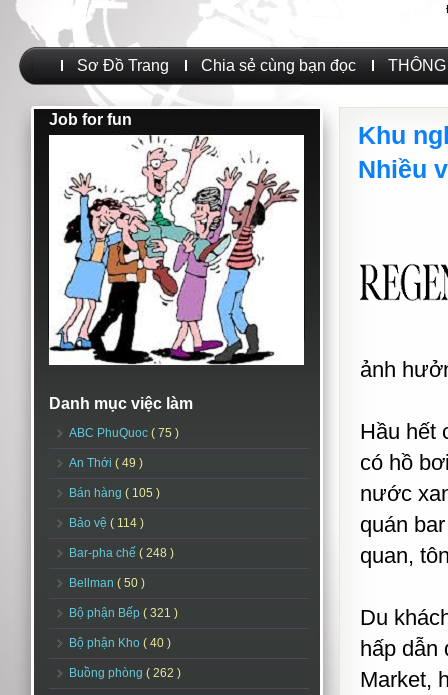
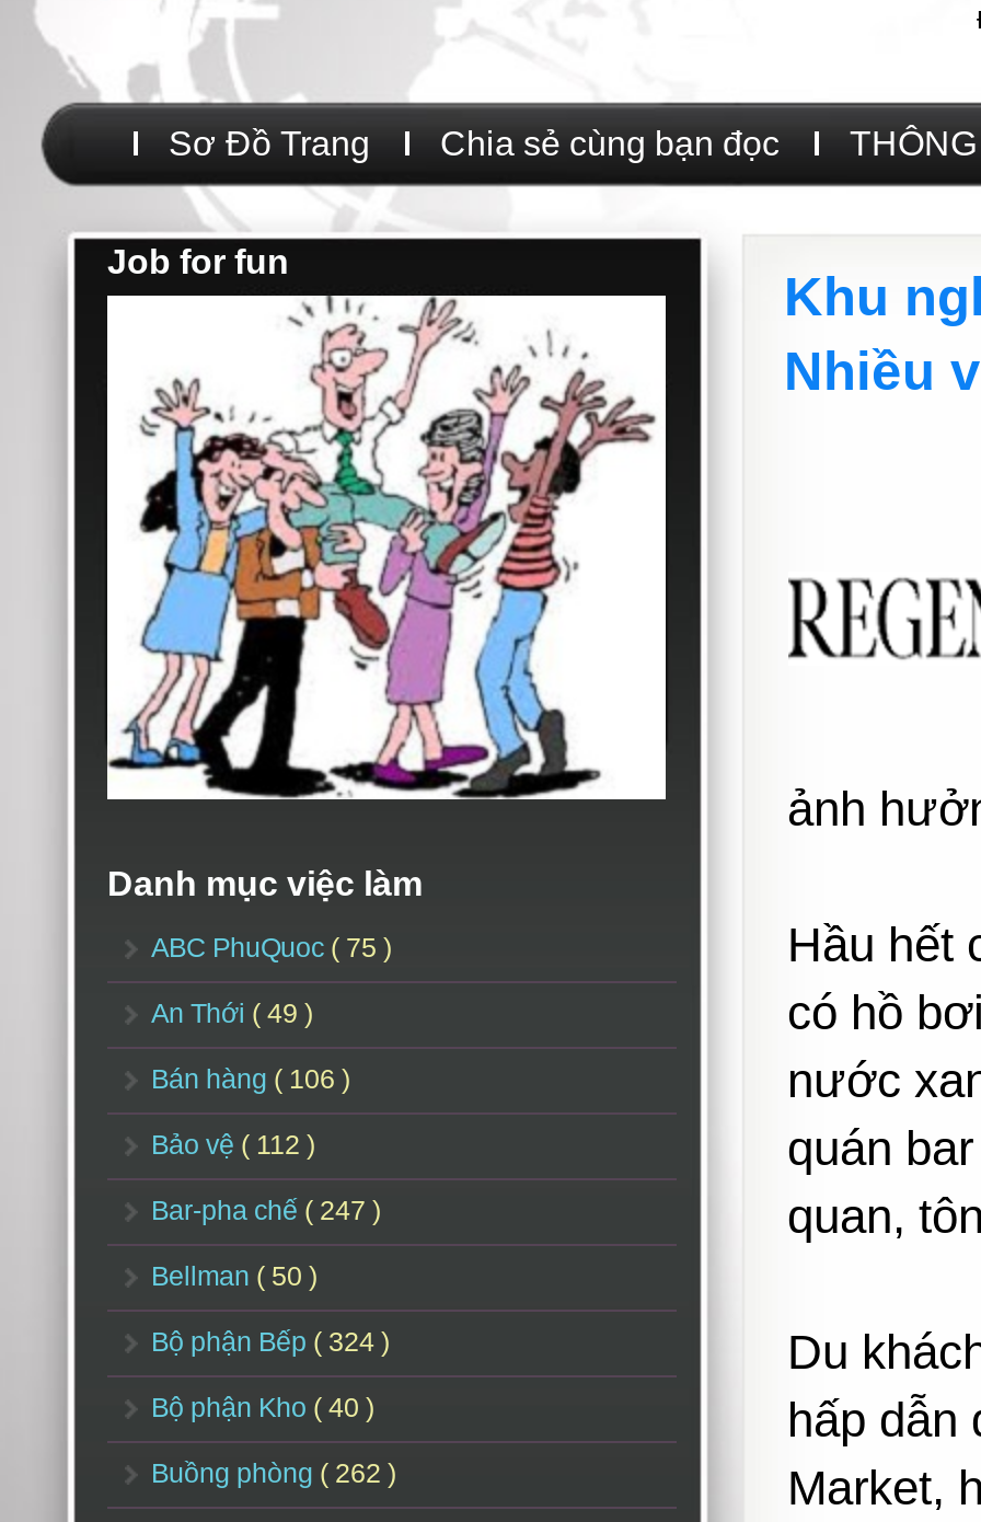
[69,486,160,500] Bán hàng ( 105 ) -> [151,1064,350,1095] Bán hàng ( 106 )
[69,516,144,530] Bảo vệ ( 114 ) -> [151,1130,315,1161] Bảo vệ ( 112 )
[69,546,174,560] Bar-pha chế ( 248 ) -> [151,1196,381,1226] Bar-pha chế ( 247 )
[69,606,178,620] Bộ phận Bếp ( 321 ) -> [151,1327,390,1358] Bộ phận Bếp ( 324 )

